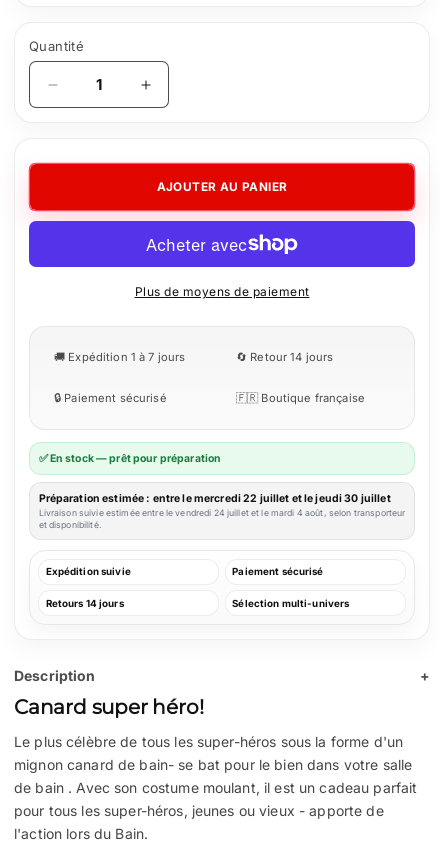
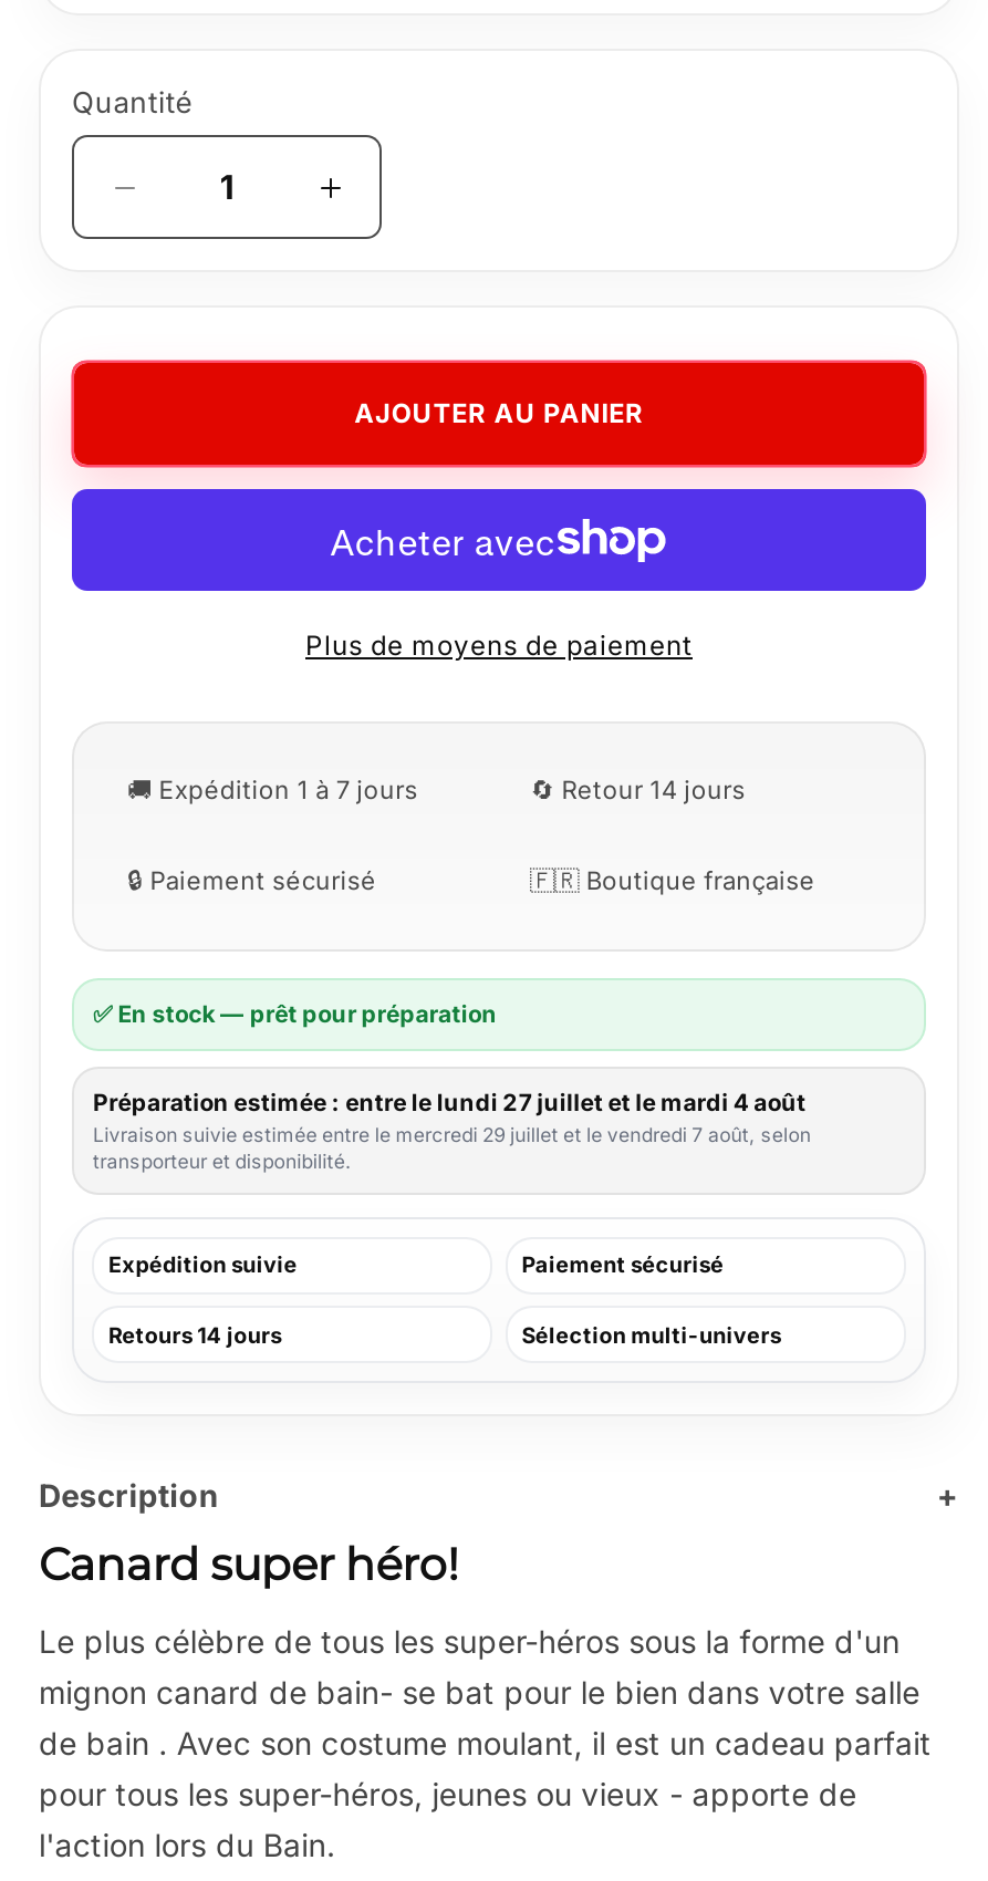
[38,492,405,530] Préparation estimée : entre le mercredi 22 juillet et le jeudi 30 juillet | Livraison suivie estimée entre le vendredi 24 juillet et le mardi 4 août, selon transporteur | et disponibilité. -> [93,1088,811,1173] Préparation estimée : entre le lundi 27 juillet et le mardi 4 août | Livraison suivie estimée entre le mercredi 29 juillet et le vendredi 7 août, selon | transporteur et disponibilité.

